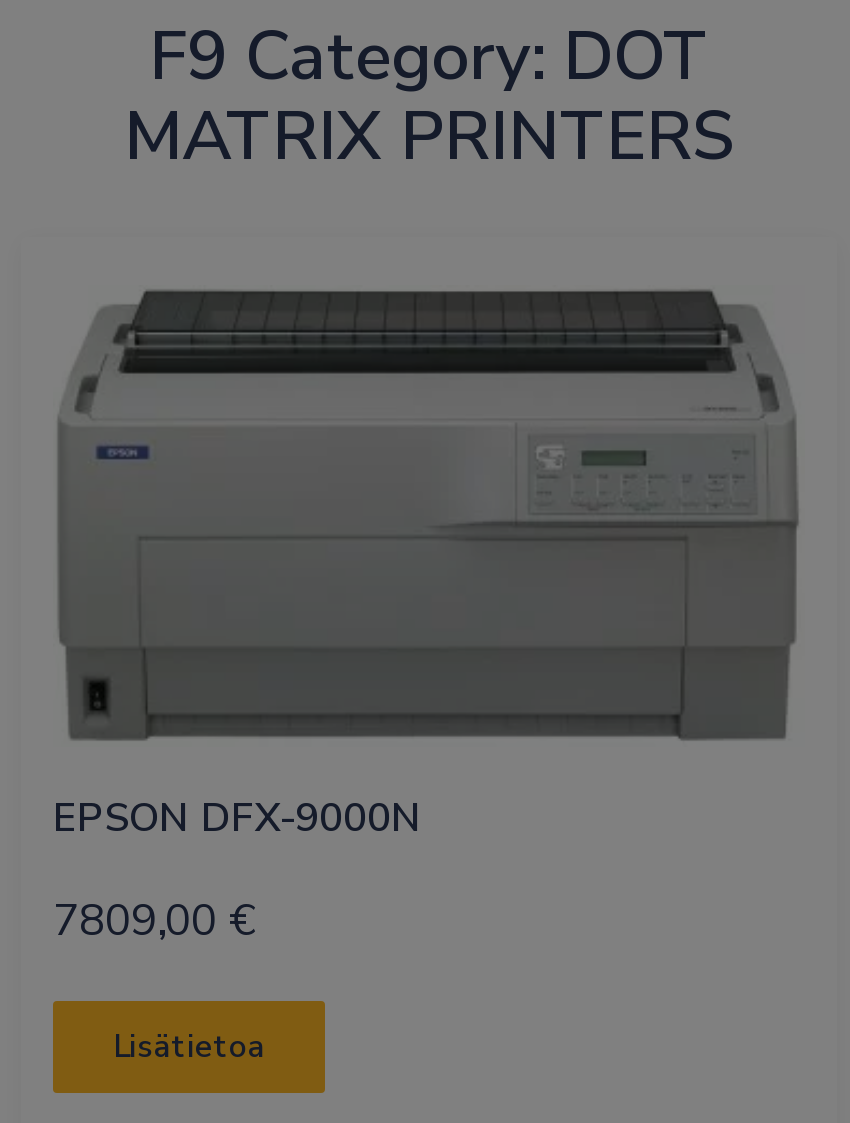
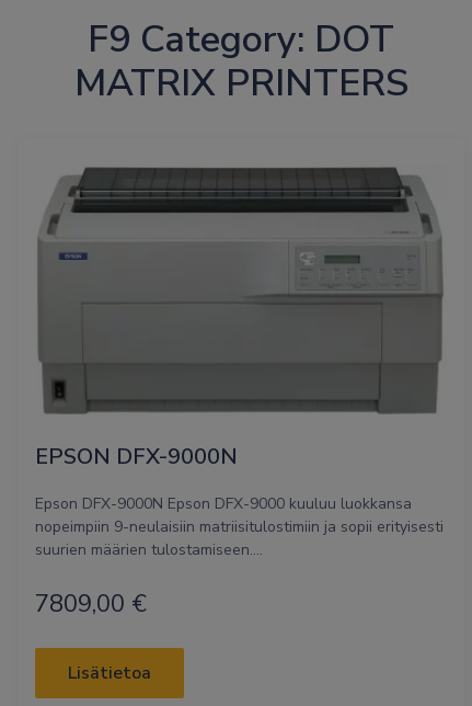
none -> [35,494,444,560] Epson DFX-9000N Epson DFX-9000 kuuluu luokkansa | nopeimpiin 9-neulaisiin matriisitulostimiin ja sopii erityisesti | suurien määrien tulostamiseen....

